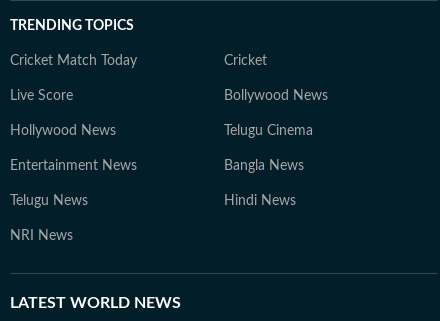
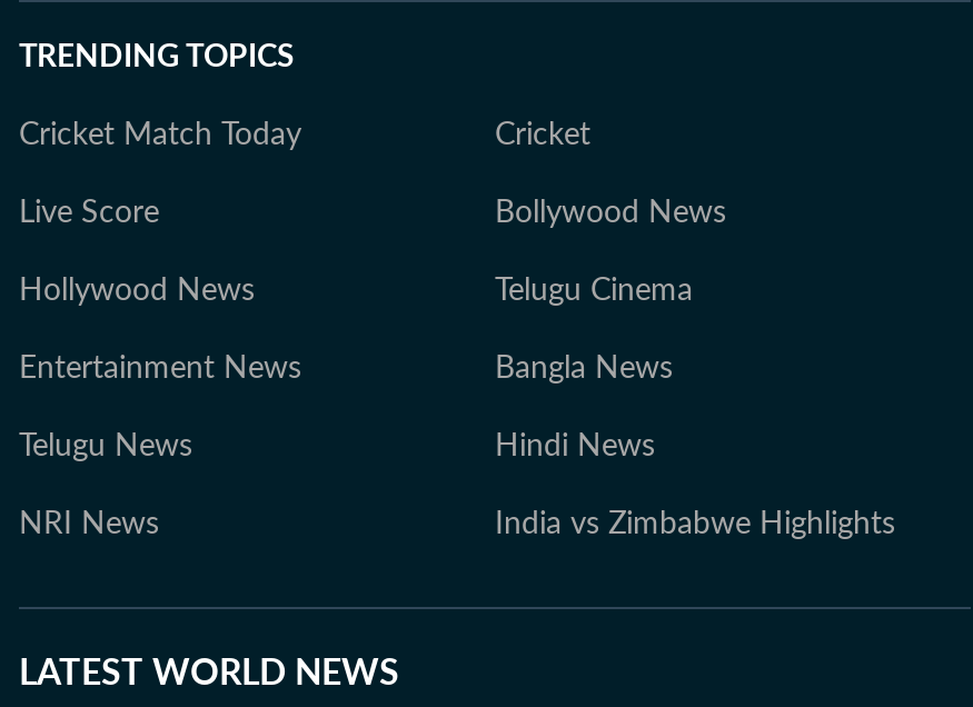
none -> [495,509,895,540] India vs Zimbabwe Highlights

